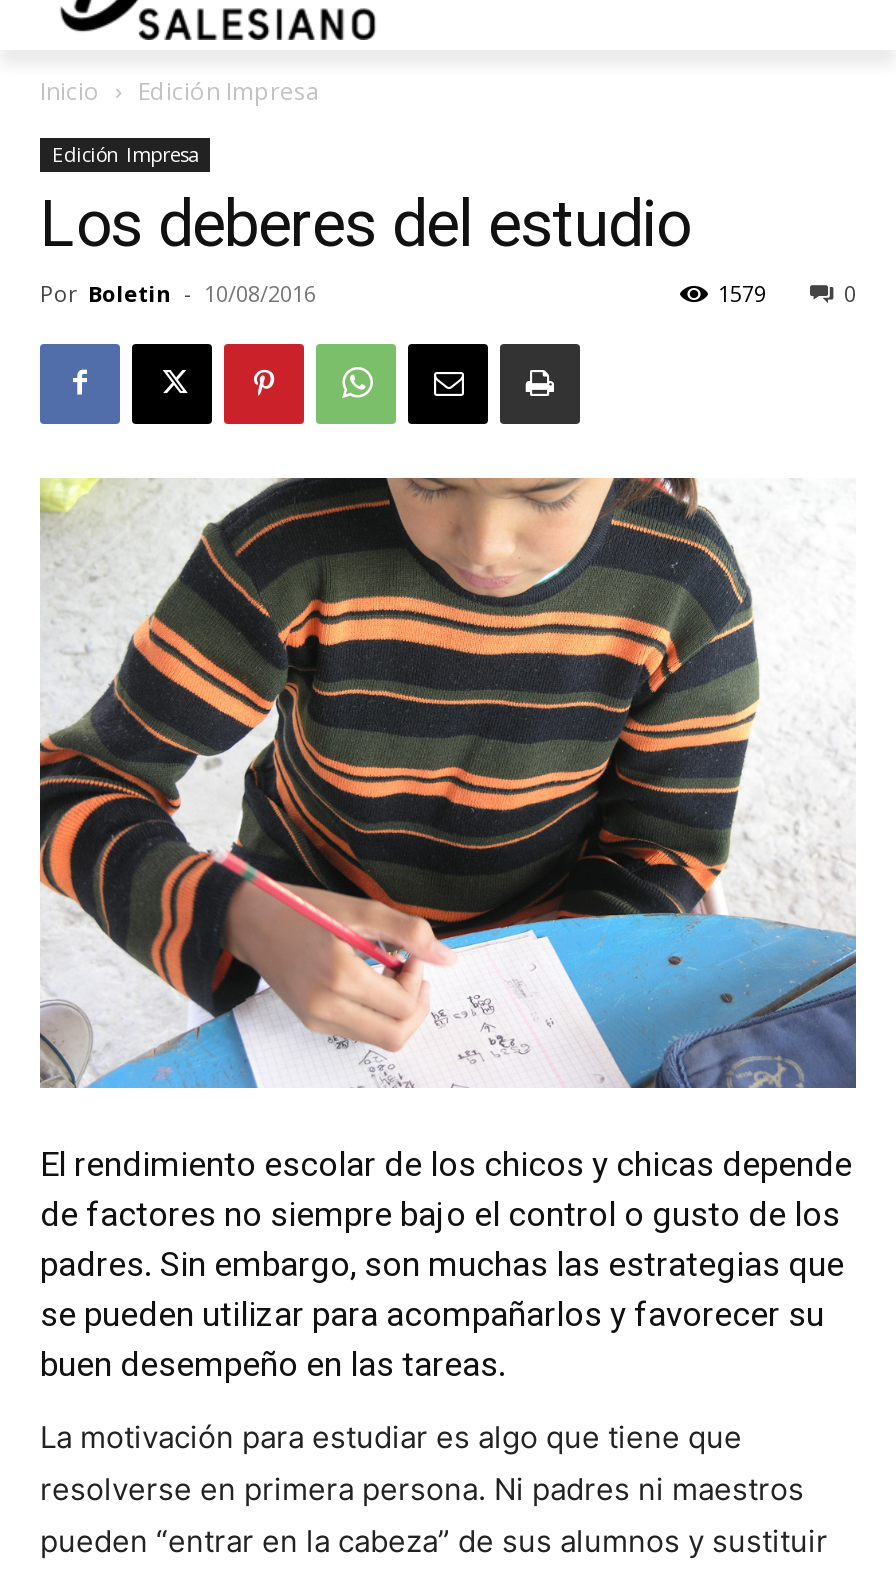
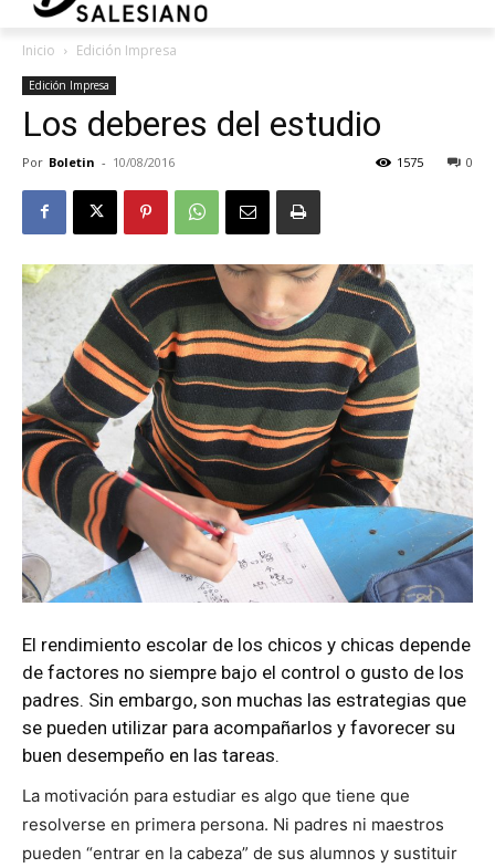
[718,277,766,307] 1579 -> [397,153,423,170] 1575

